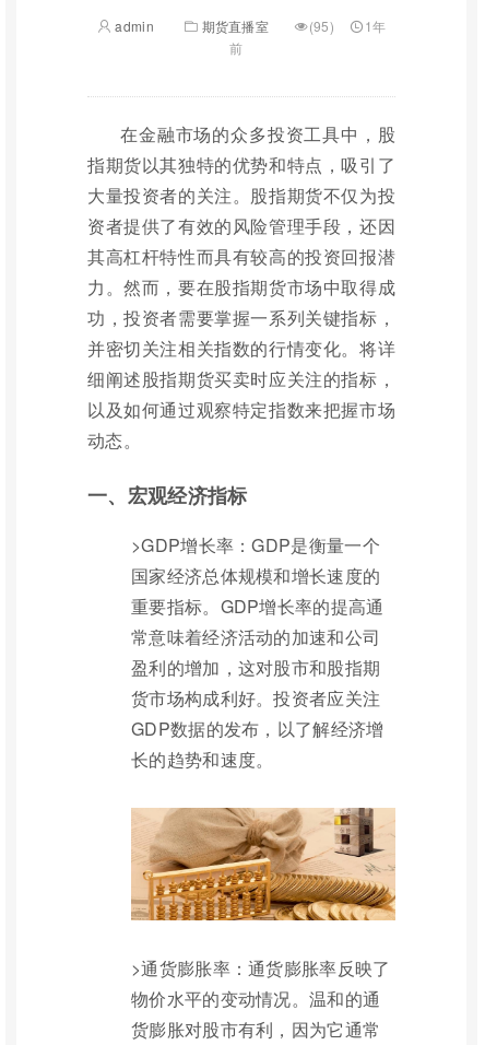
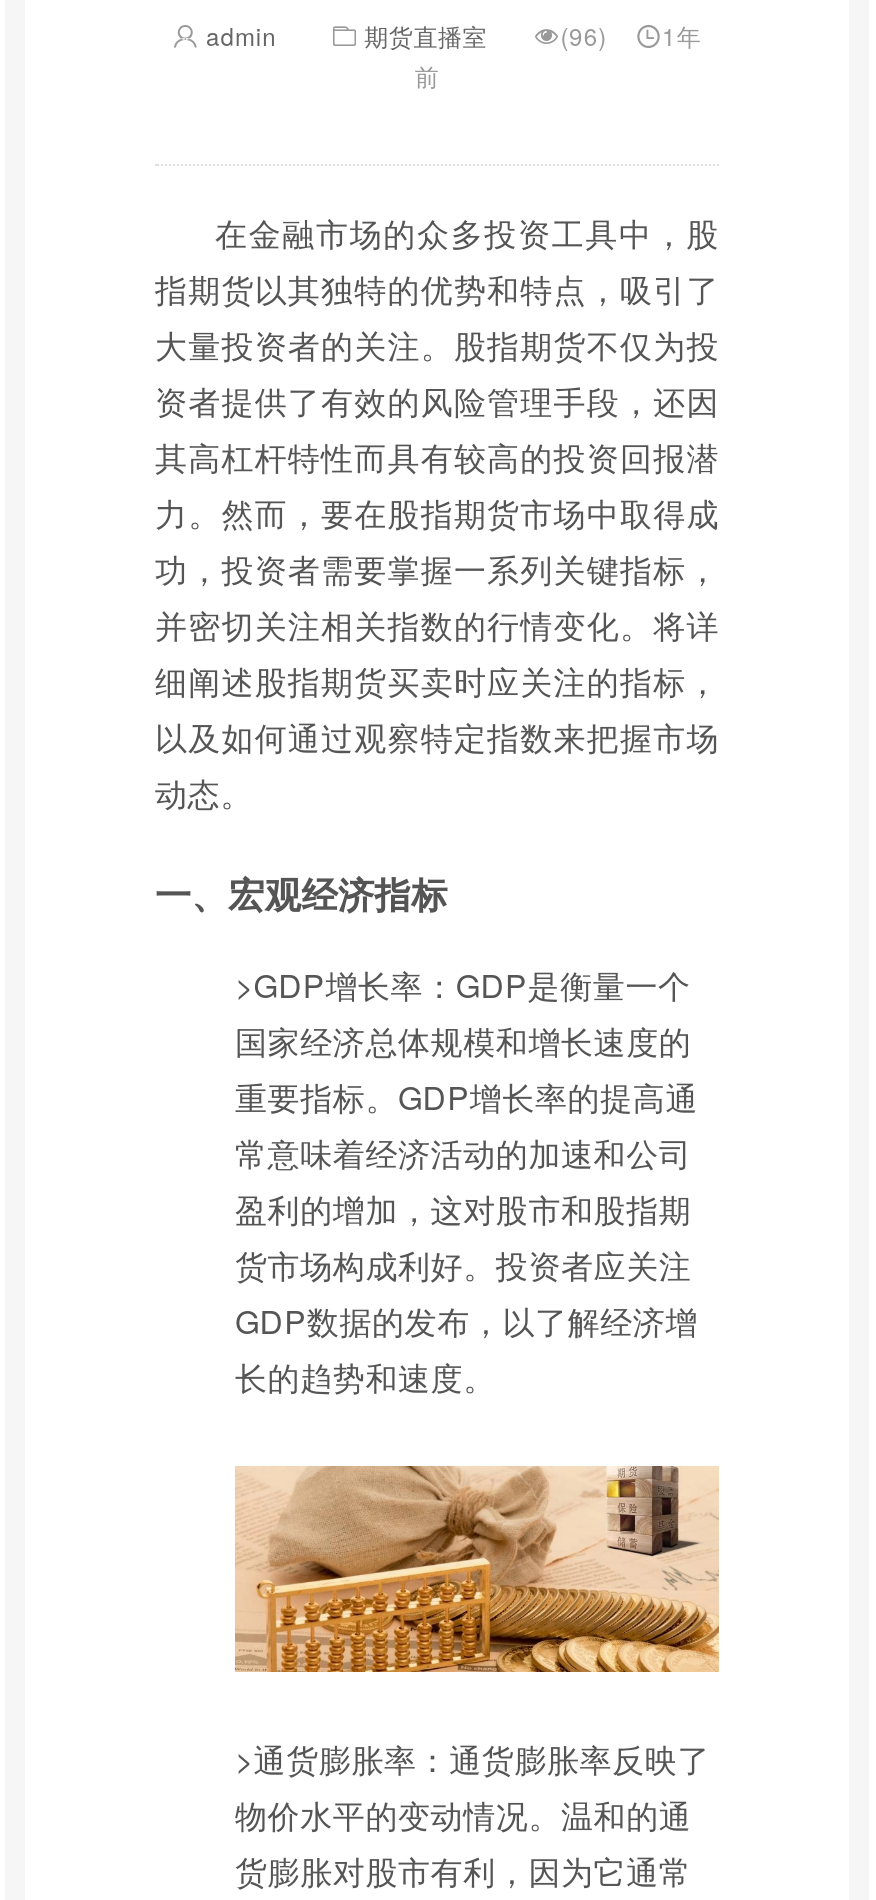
[309,16,386,35] (95) 1年 -> [560,18,701,52] (96) 1年

